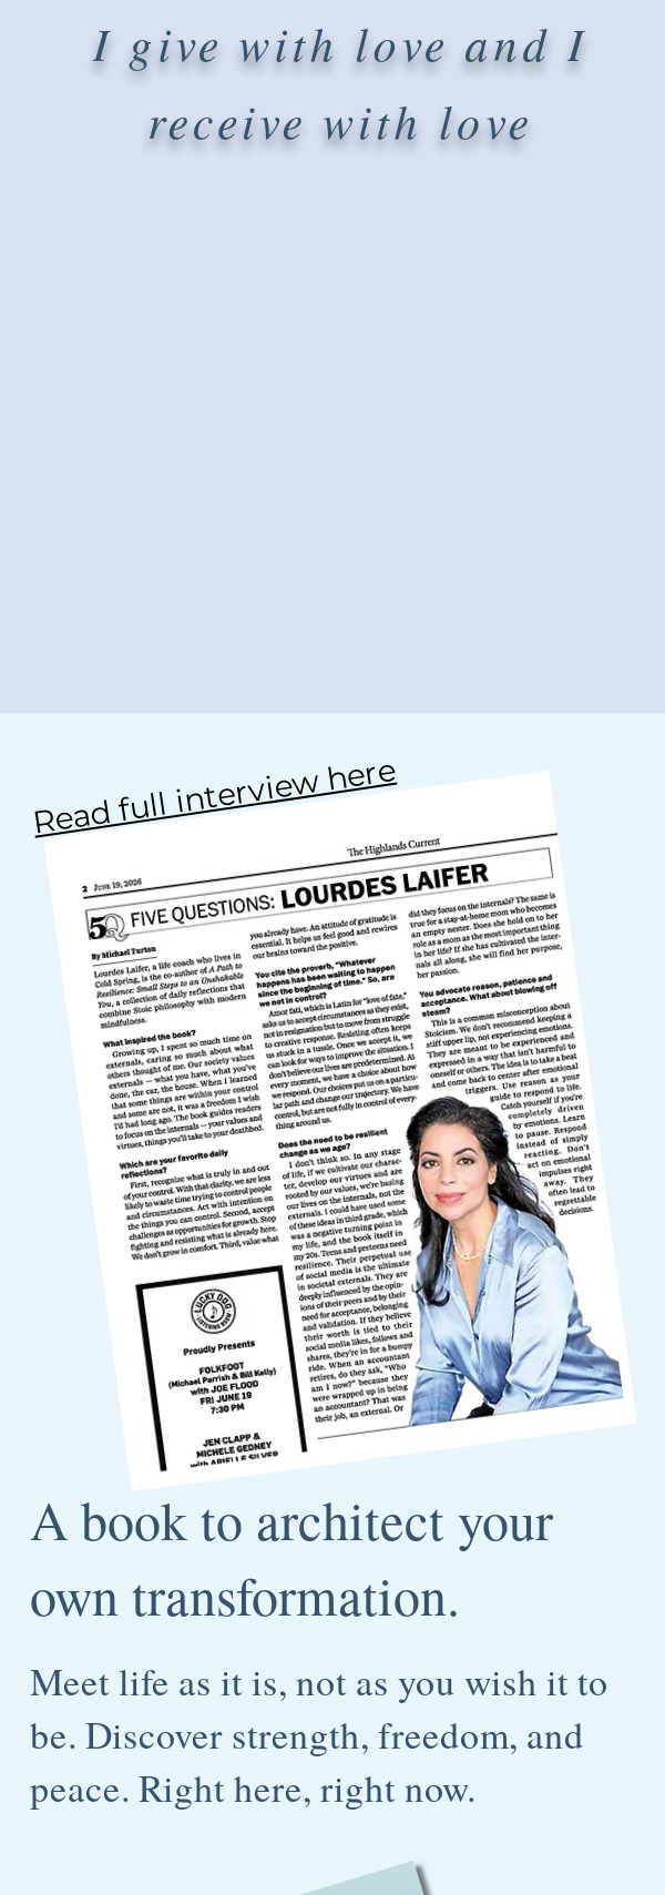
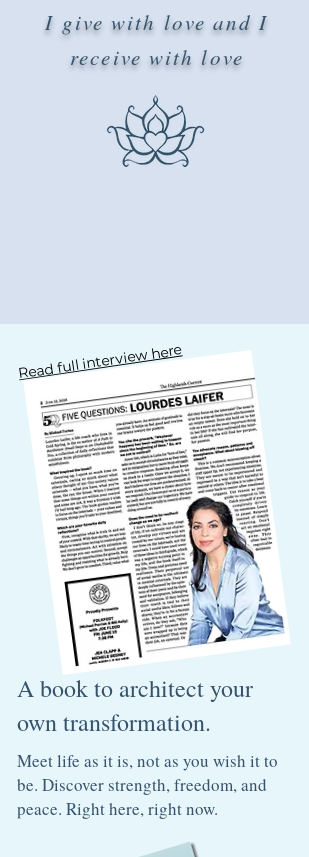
none -> [106,95,205,168] [image]

